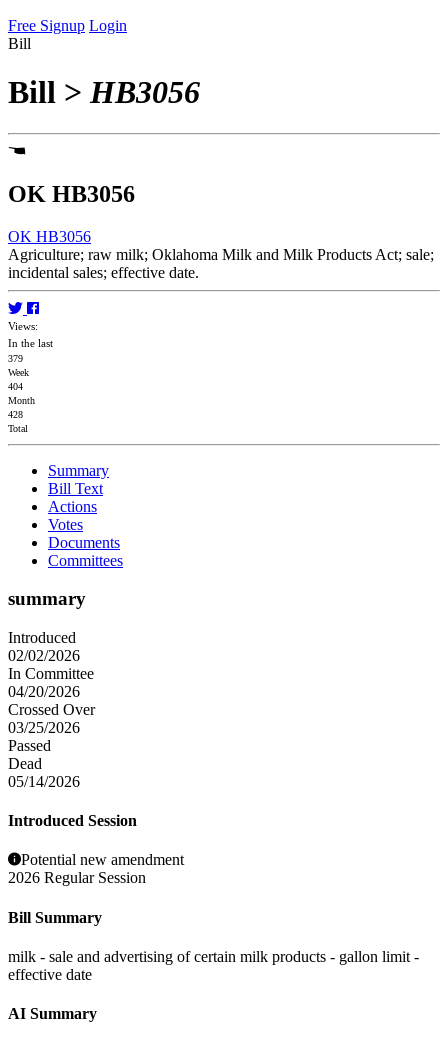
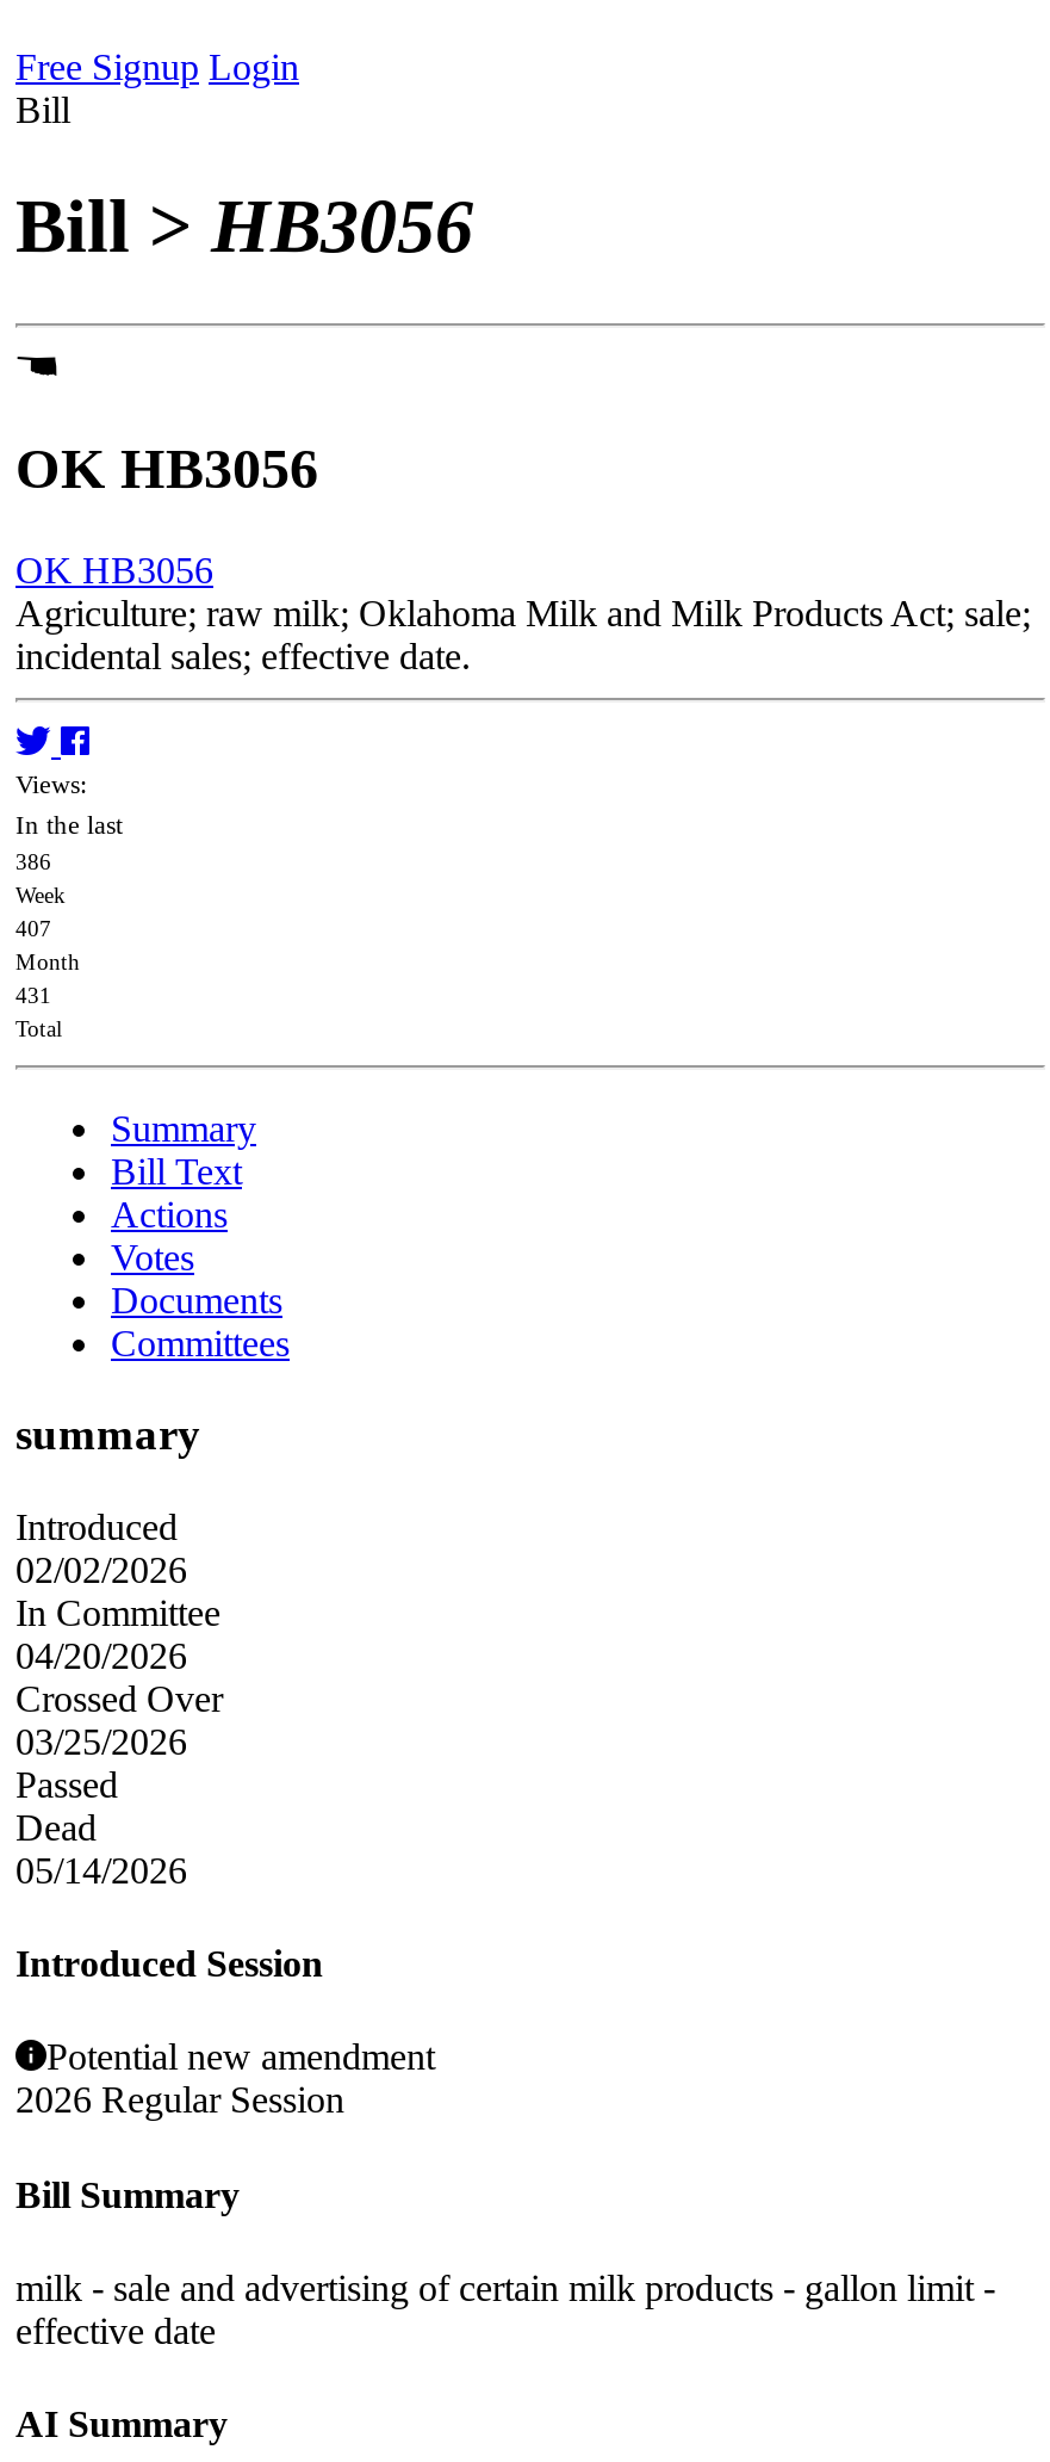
[8,352,23,363] 379 -> [15,847,51,873] 386
[8,380,23,391] 404 -> [15,914,51,940] 407
[8,408,23,419] 428 -> [15,981,51,1007] 431

